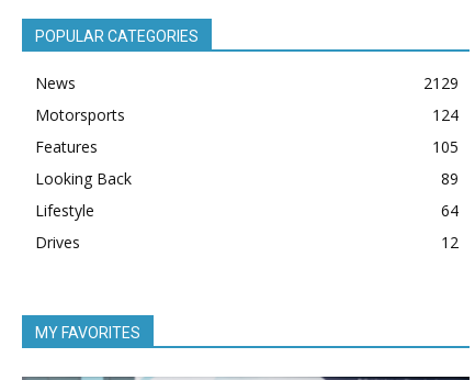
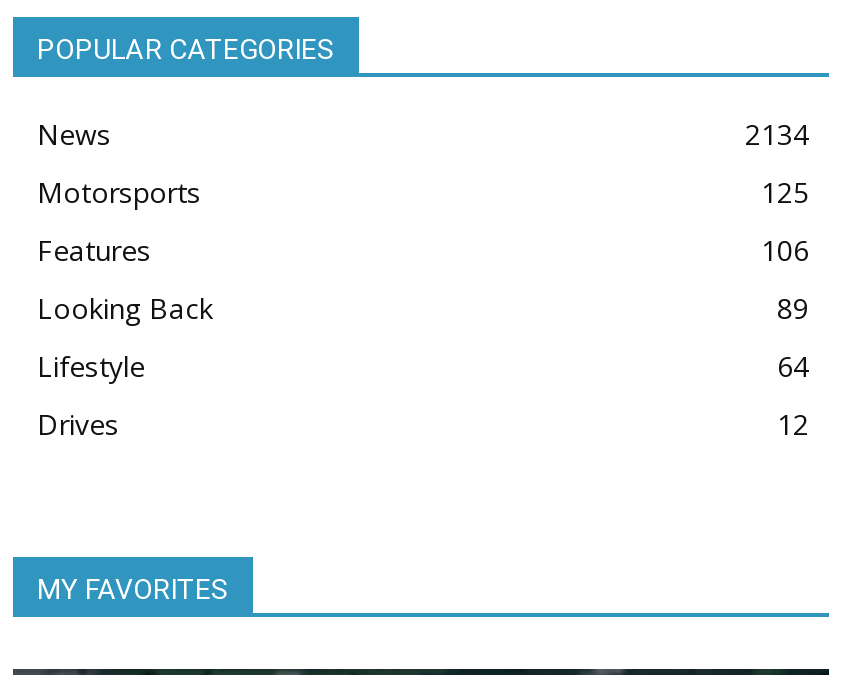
[423,72,459,93] 2129 -> [745,114,809,152] 2134
[432,104,459,125] 124 -> [761,172,809,210] 125
[432,136,459,157] 105 -> [761,230,809,268] 106

